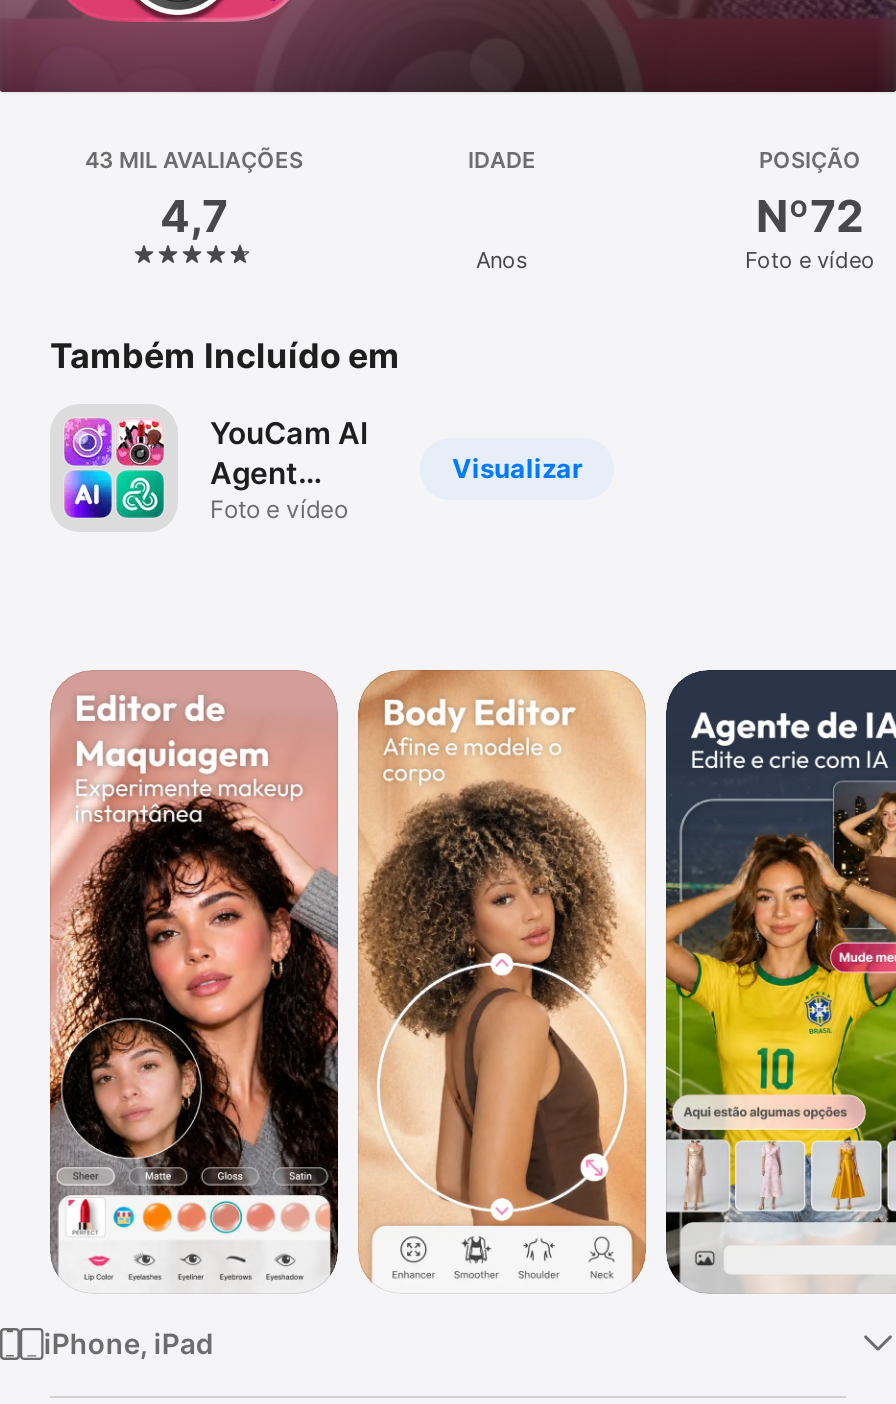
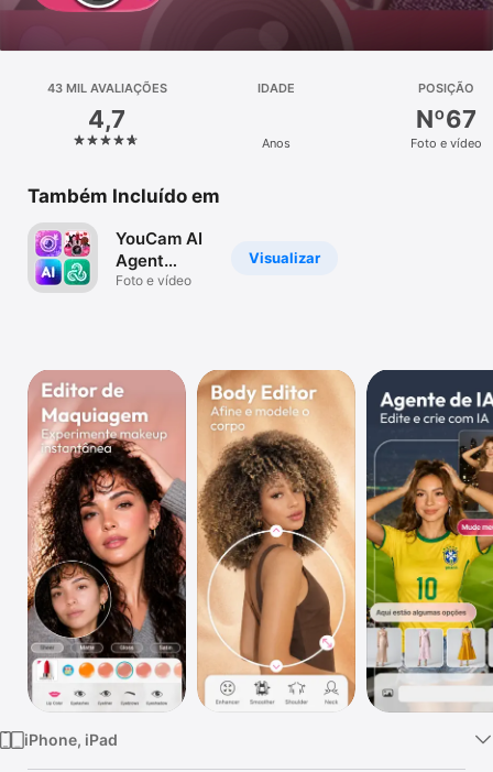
[756,190,864,242] Nº72 -> [415,105,476,133] Nº67

